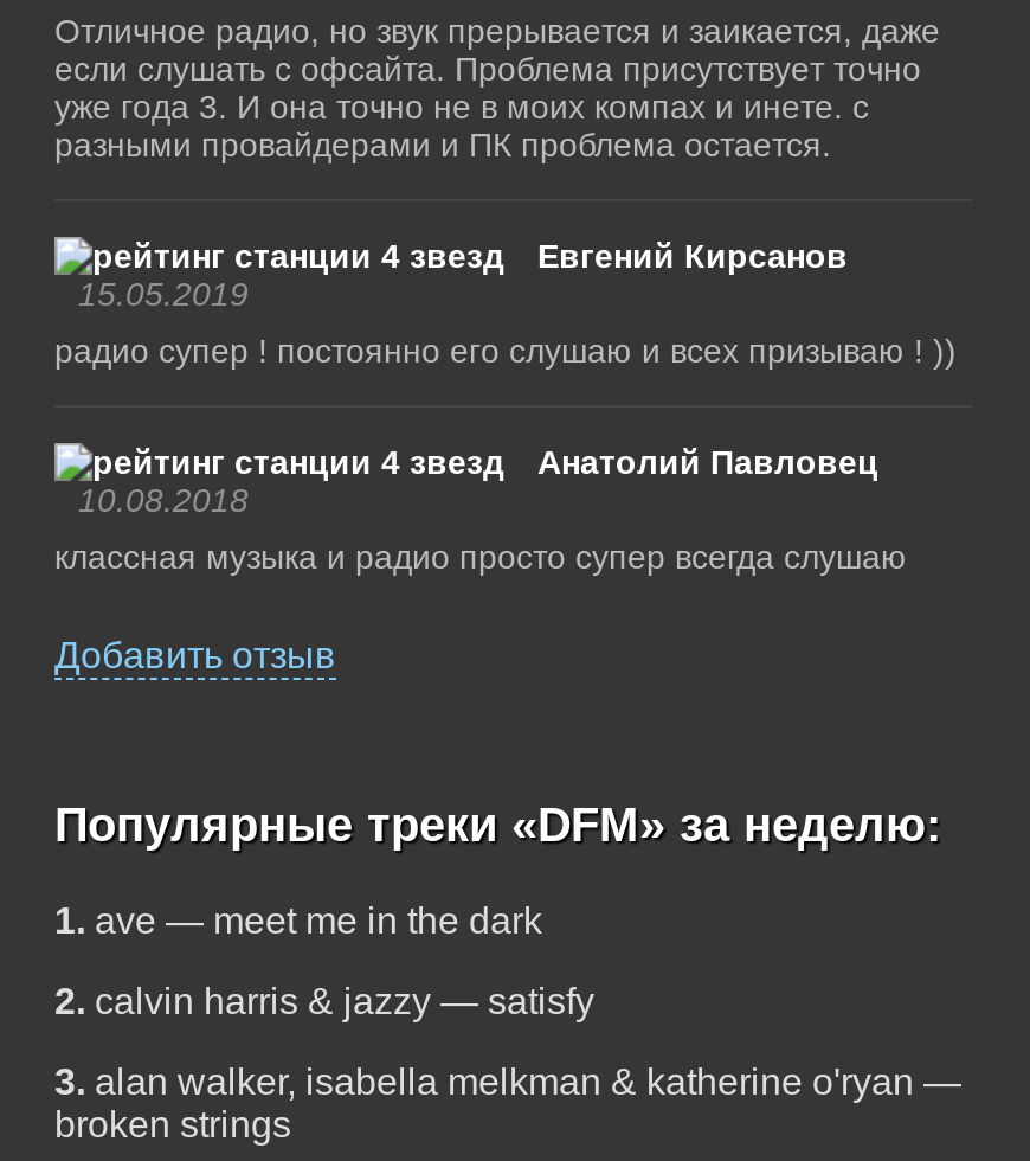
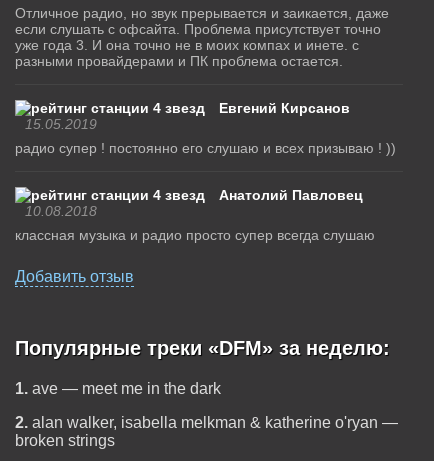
[54,981,961,1102] 2. calvin harris & jazzy — satisfy | 3. alan walker, isabella melkman & katherine o'ryan — -> [15,414,398,431] 2. alan walker, isabella melkman & katherine o'ryan —

